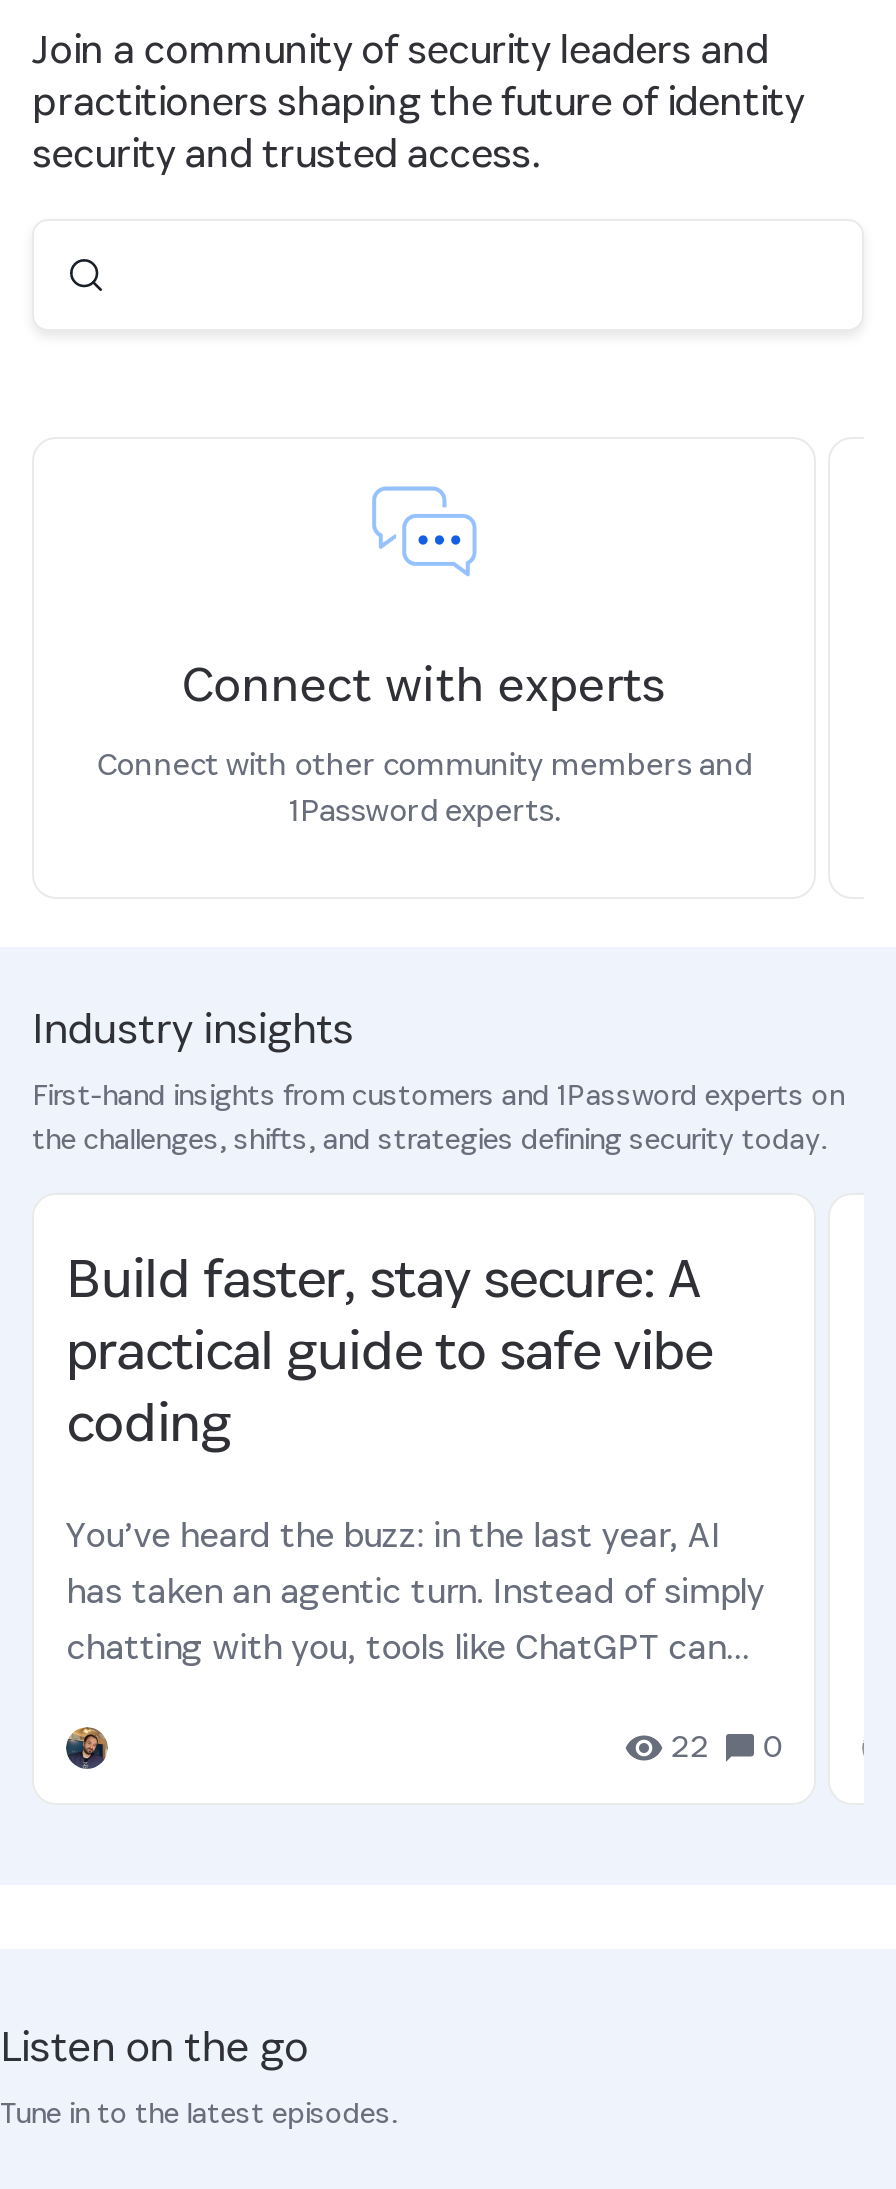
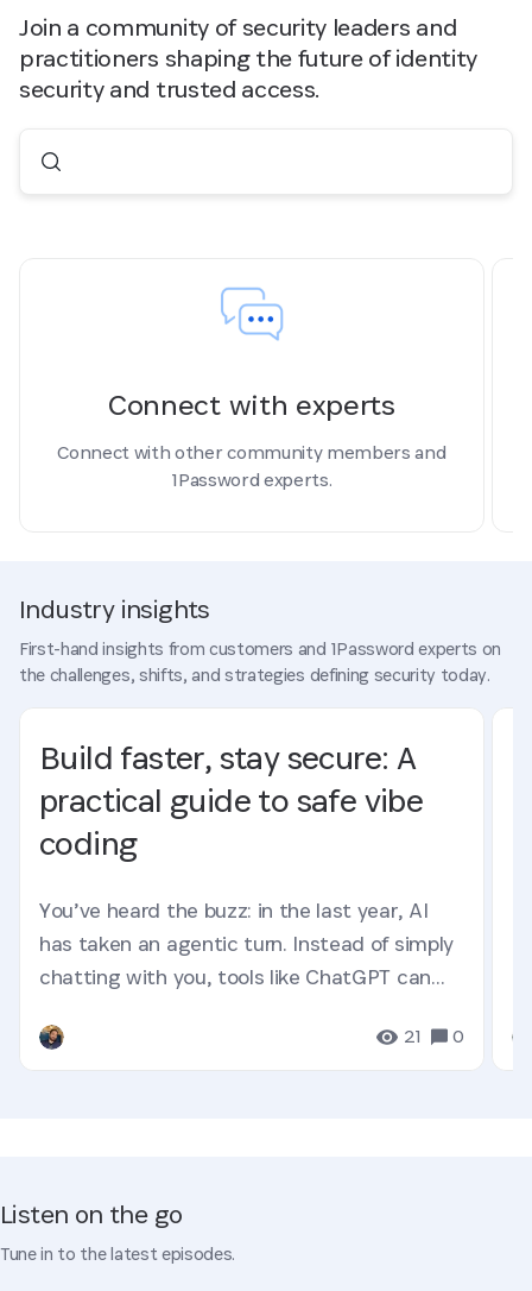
[671,1725,710,1767] 22 -> [403,1024,422,1048] 21

